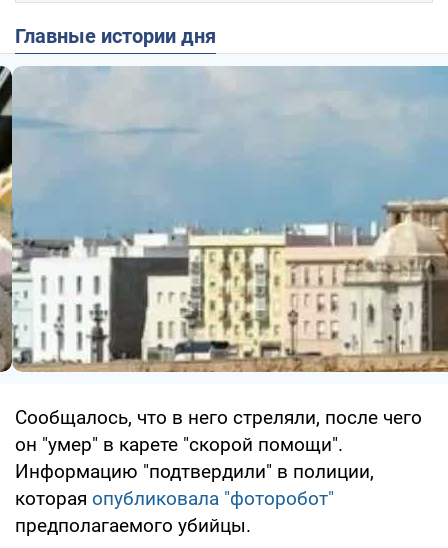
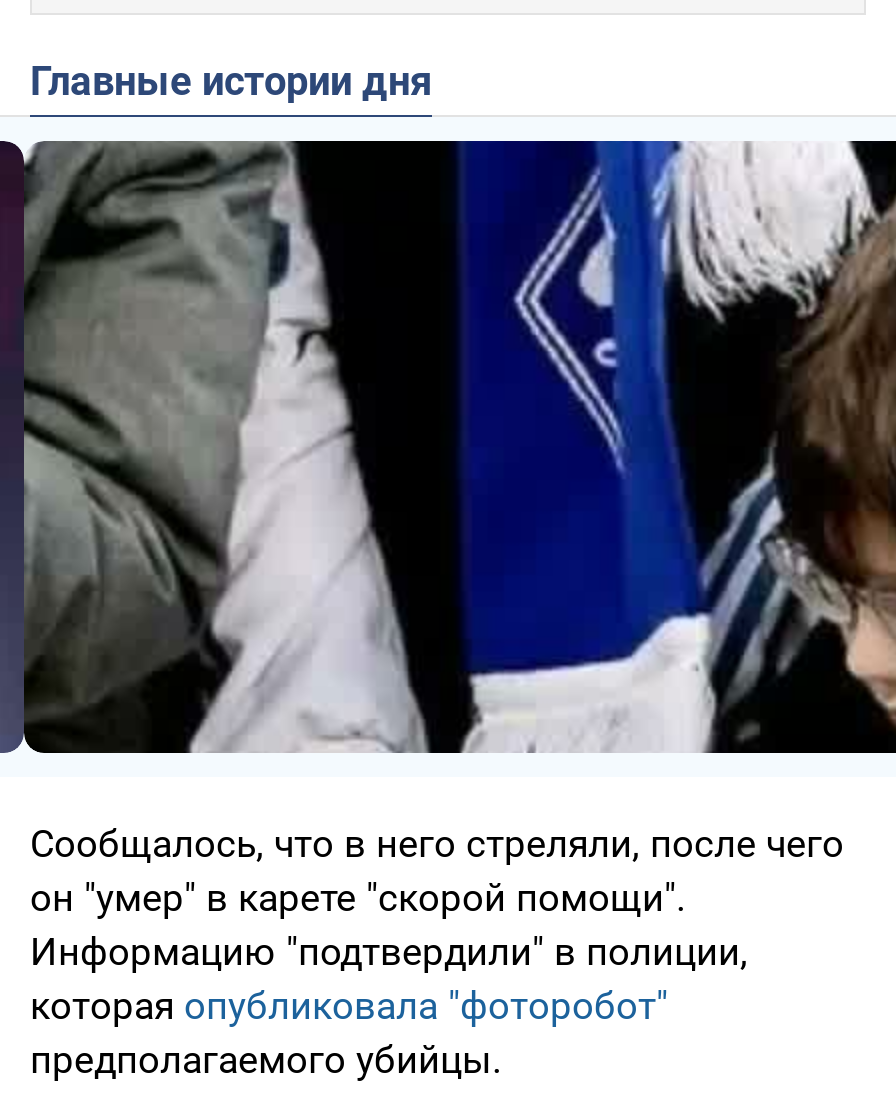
[3,65,445,373] [image] -> [6,139,890,755] [image]

